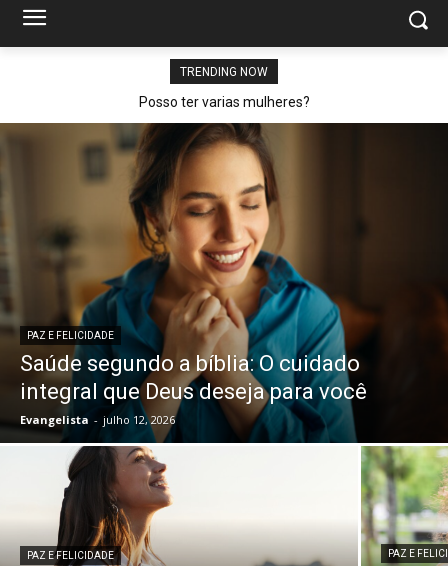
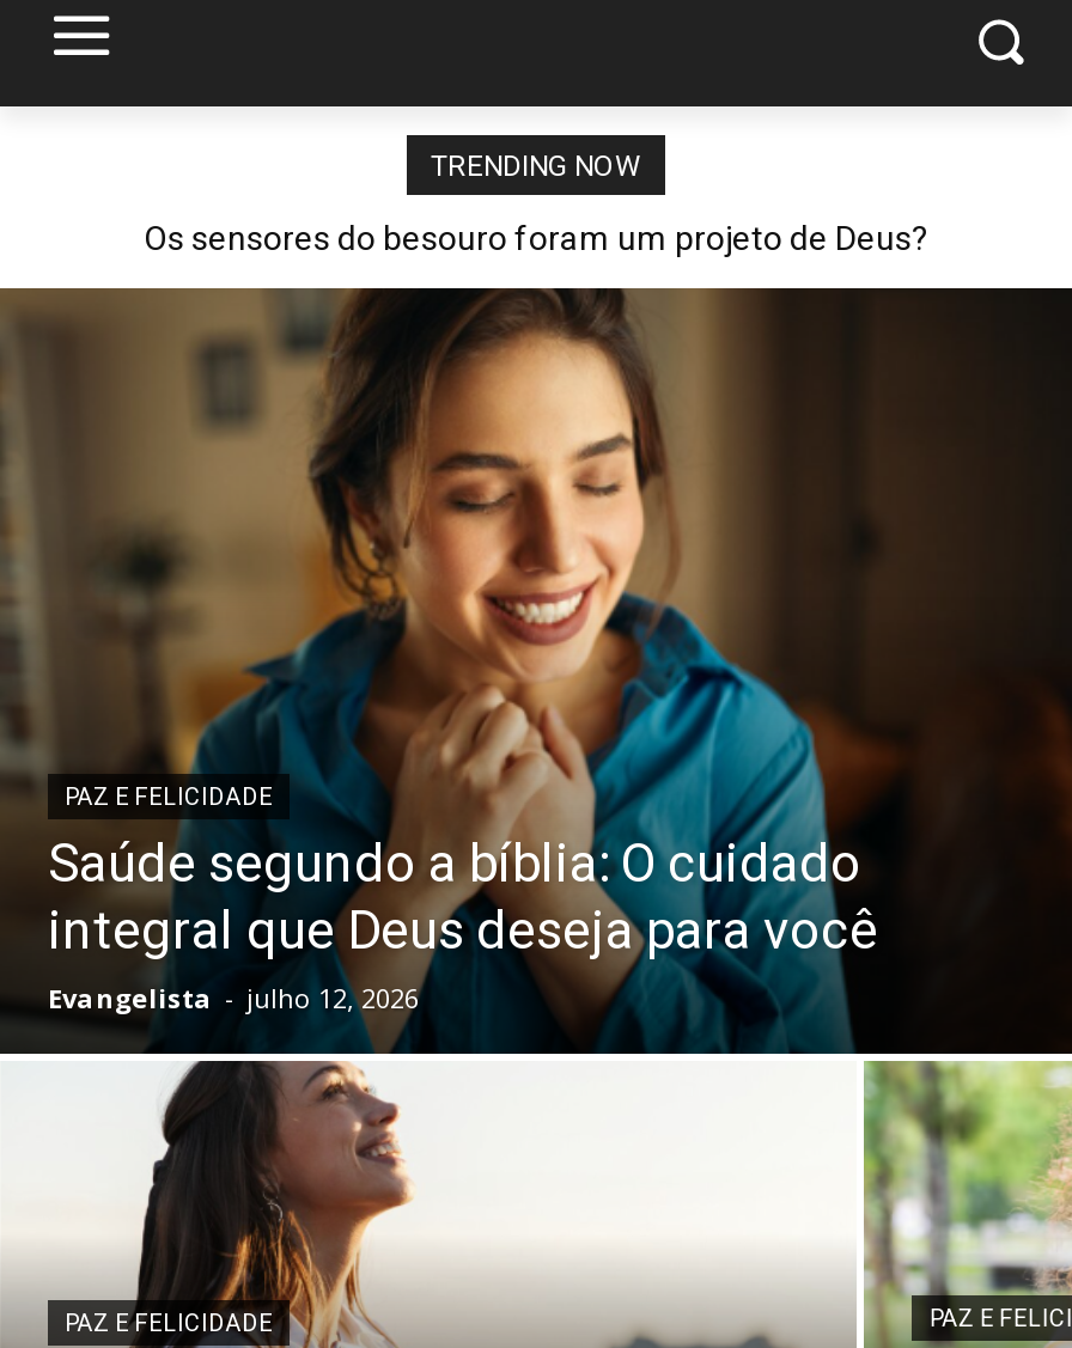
[138,94,309,110] Posso ter varias mulheres? -> [144,219,928,257] Os sensores do besouro foram um projeto de Deus?

